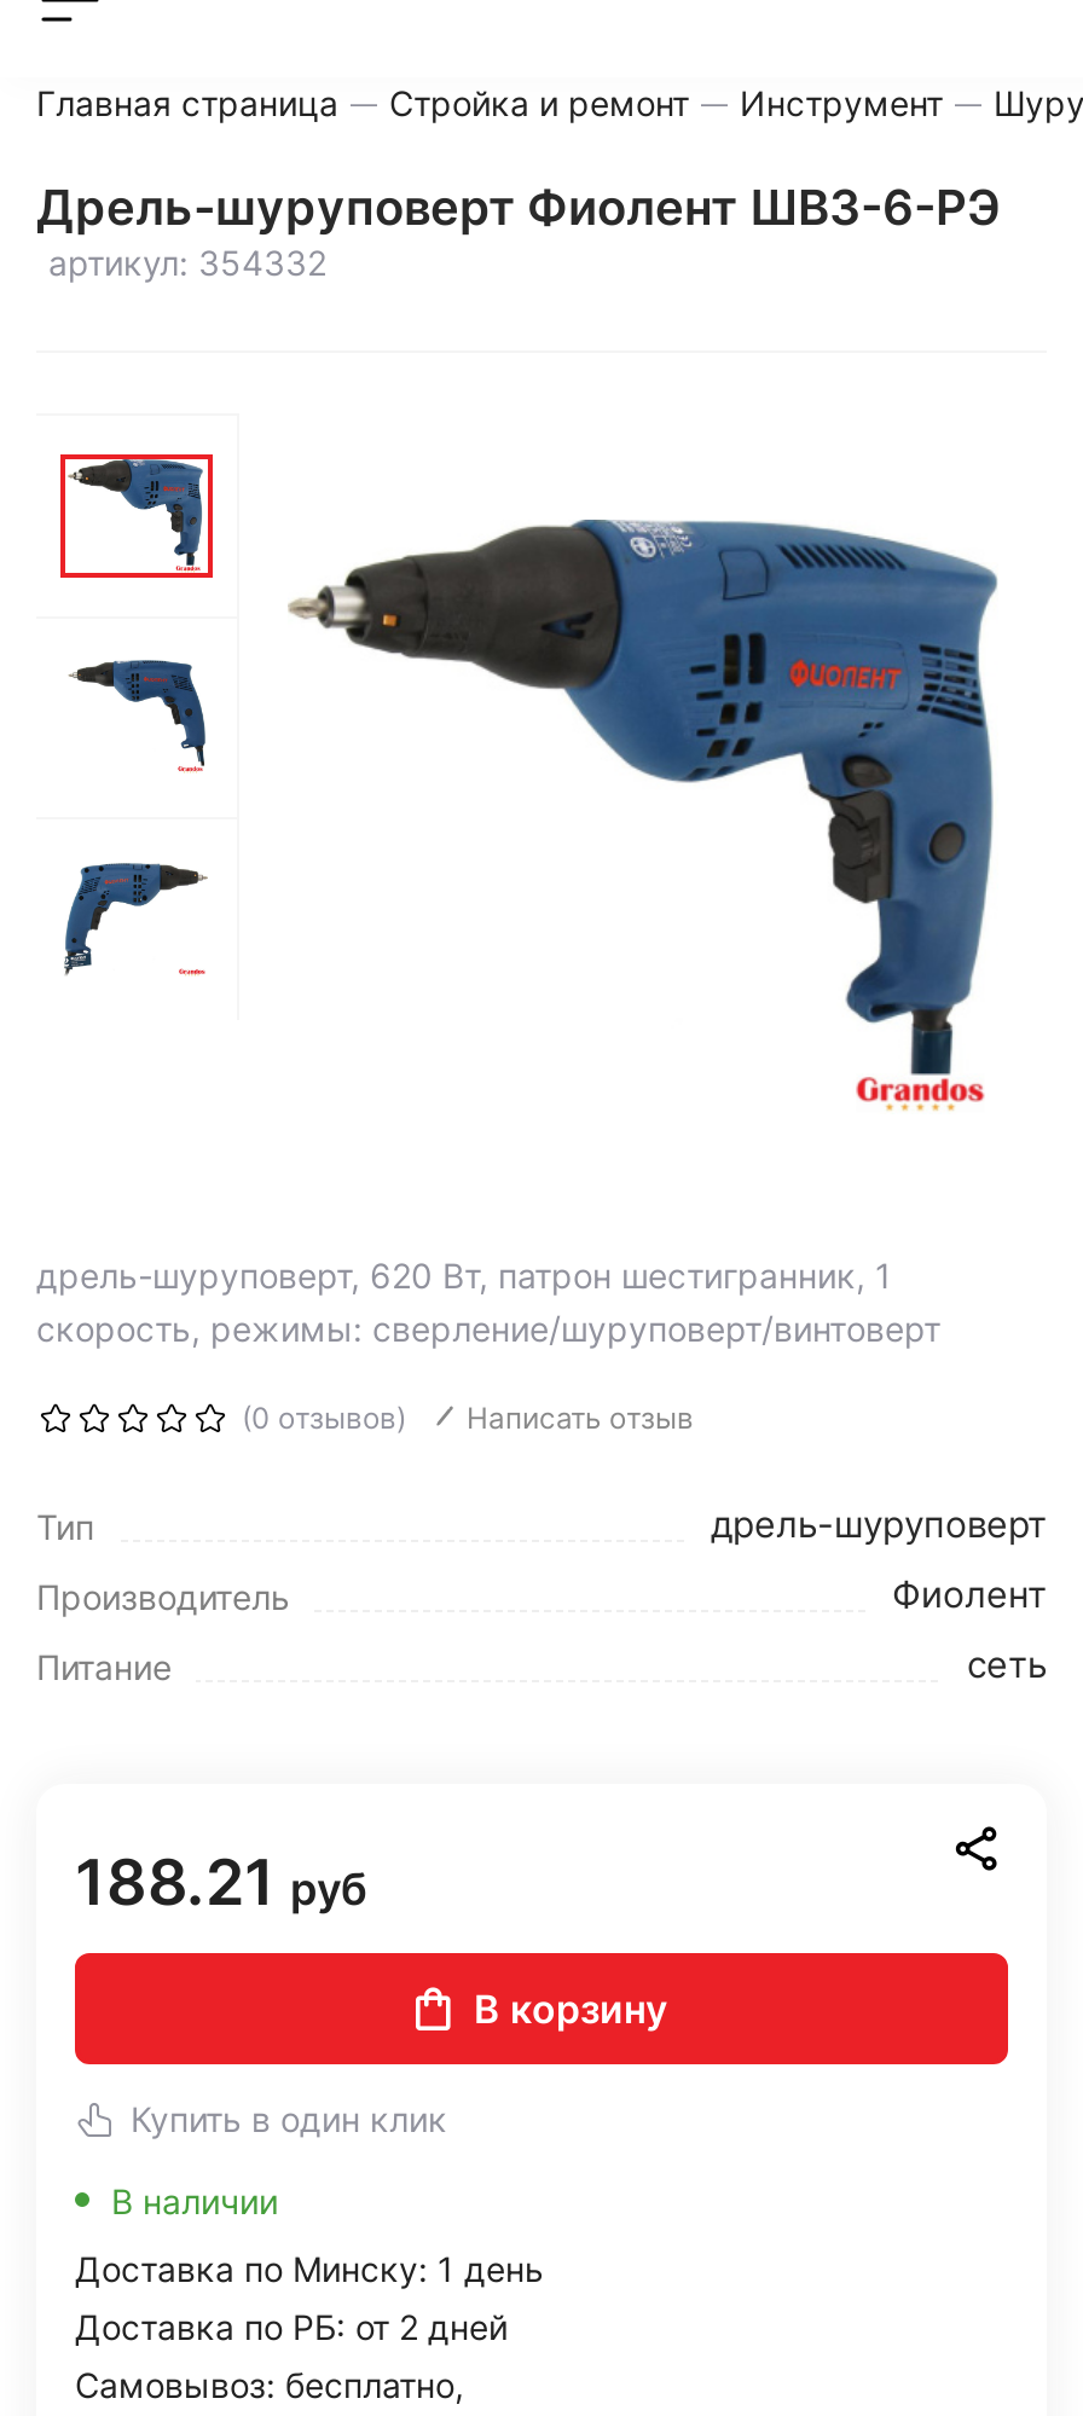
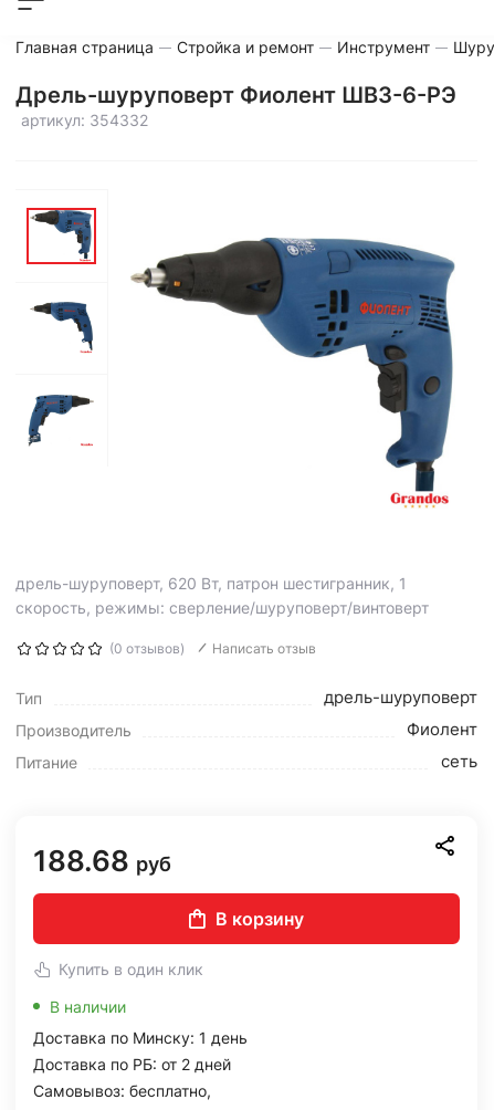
[75,1844,367,1919] 188.21 руб -> [33,844,171,878] 188.68 руб

